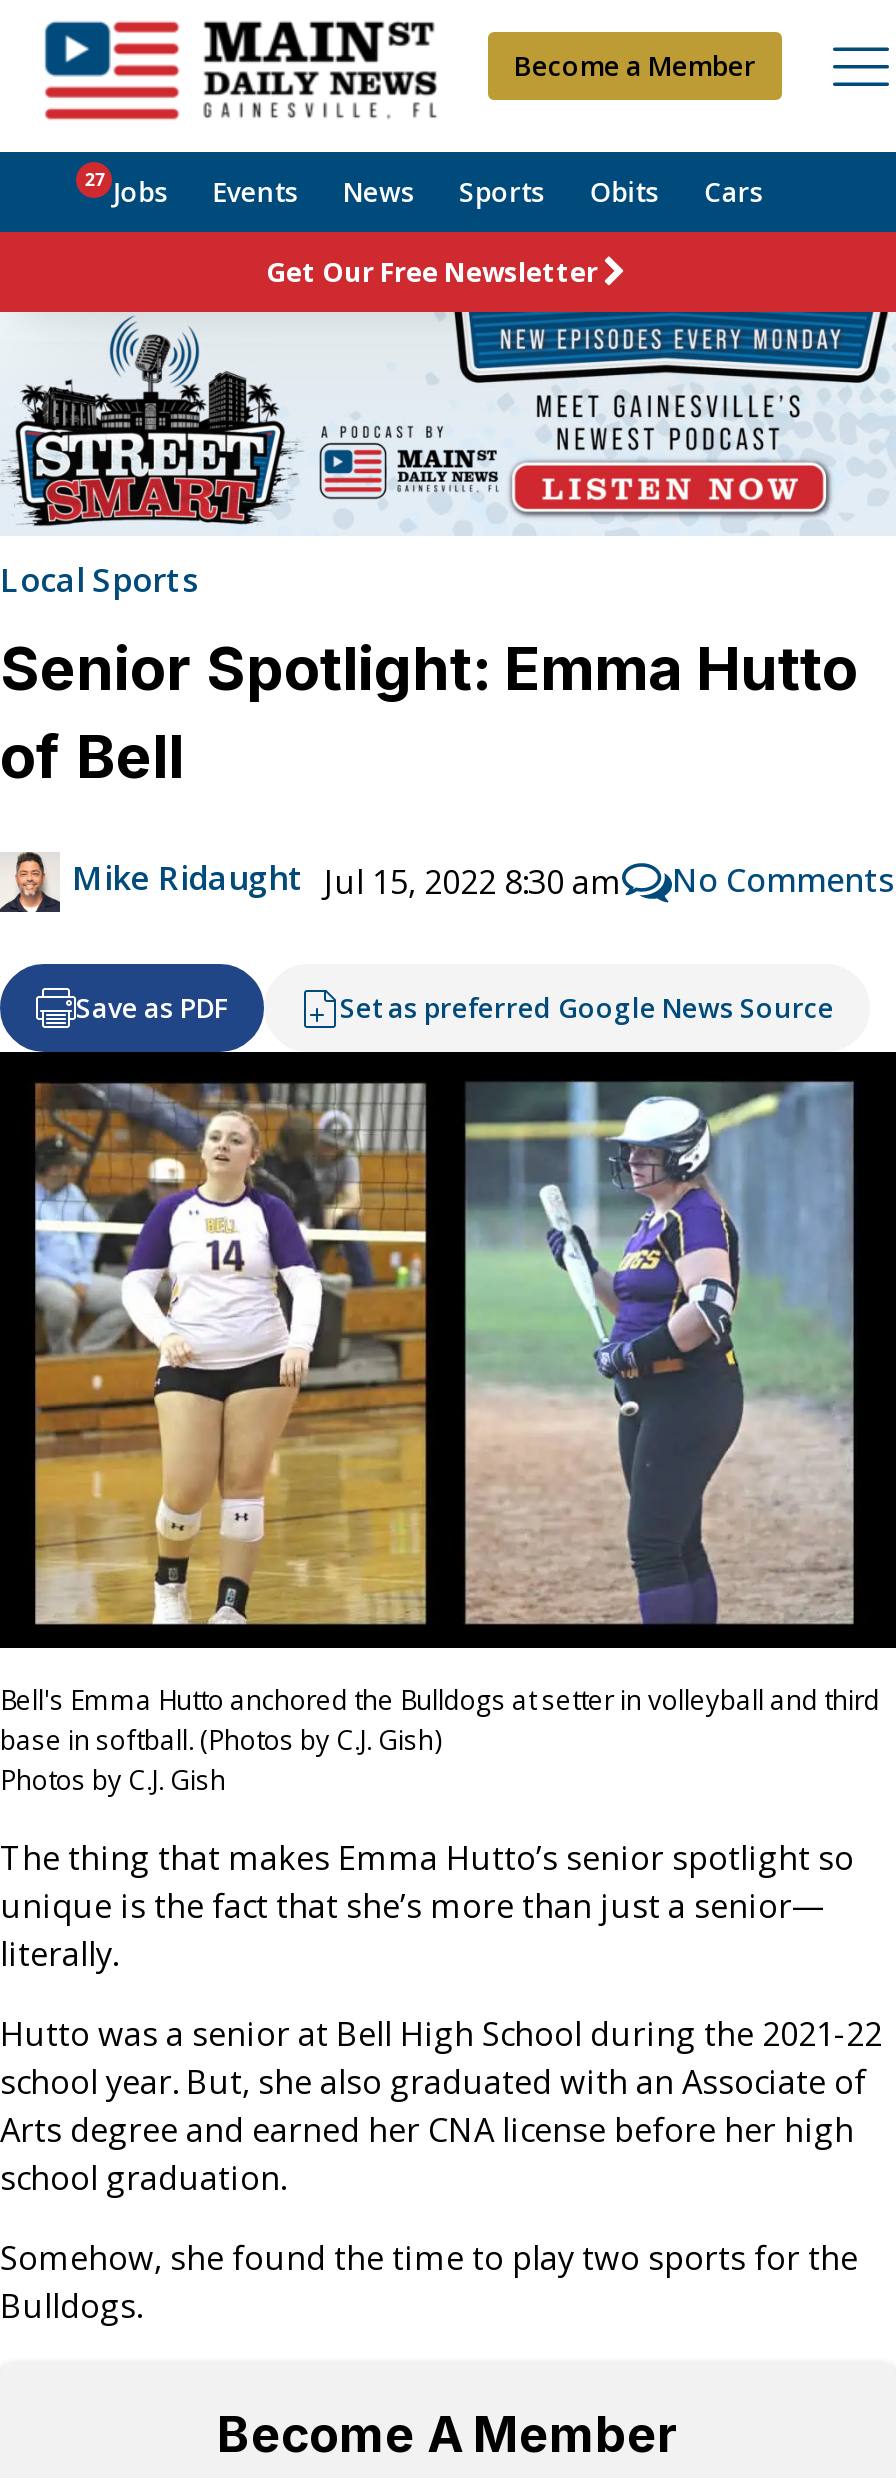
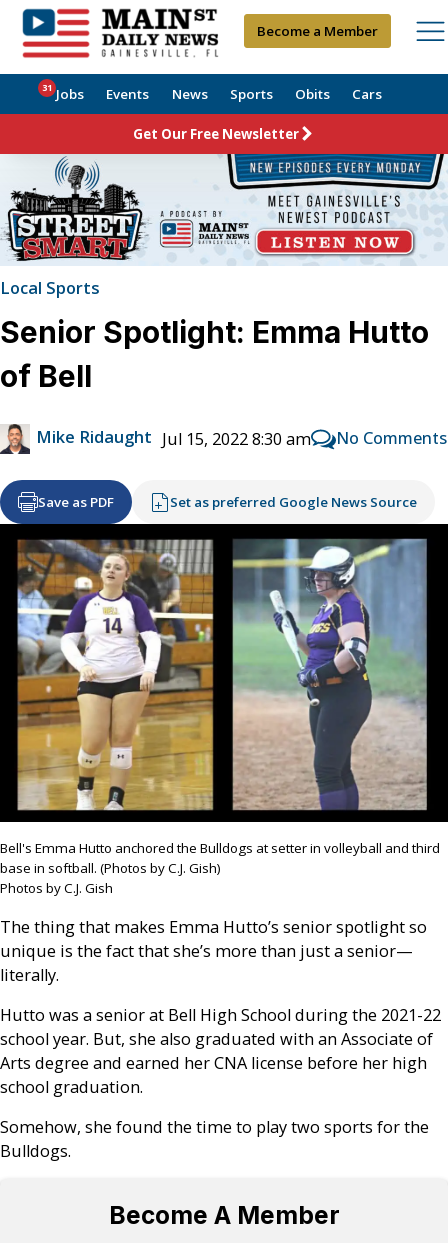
[85,166,764,210] 27 Jobs Events News Sports Obits Cars -> [42,81,382,103] 31 Jobs Events News Sports Obits Cars

